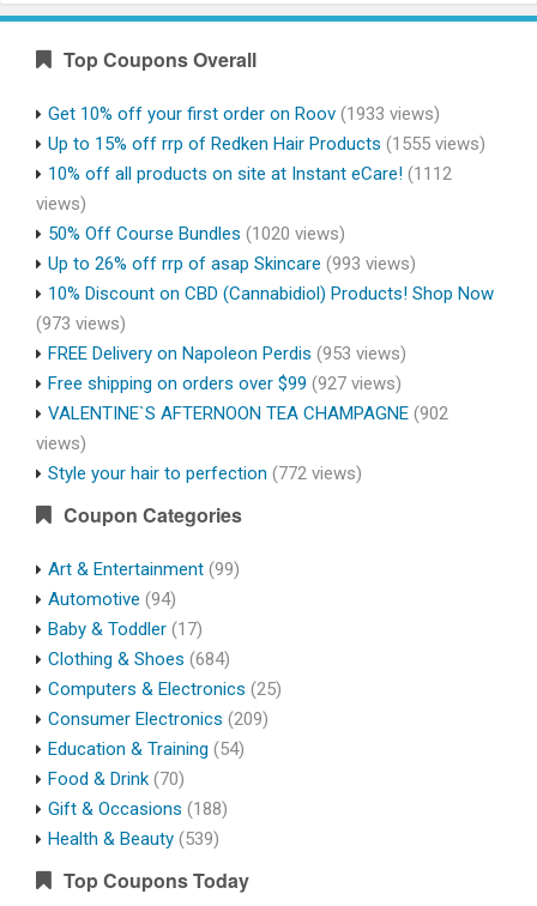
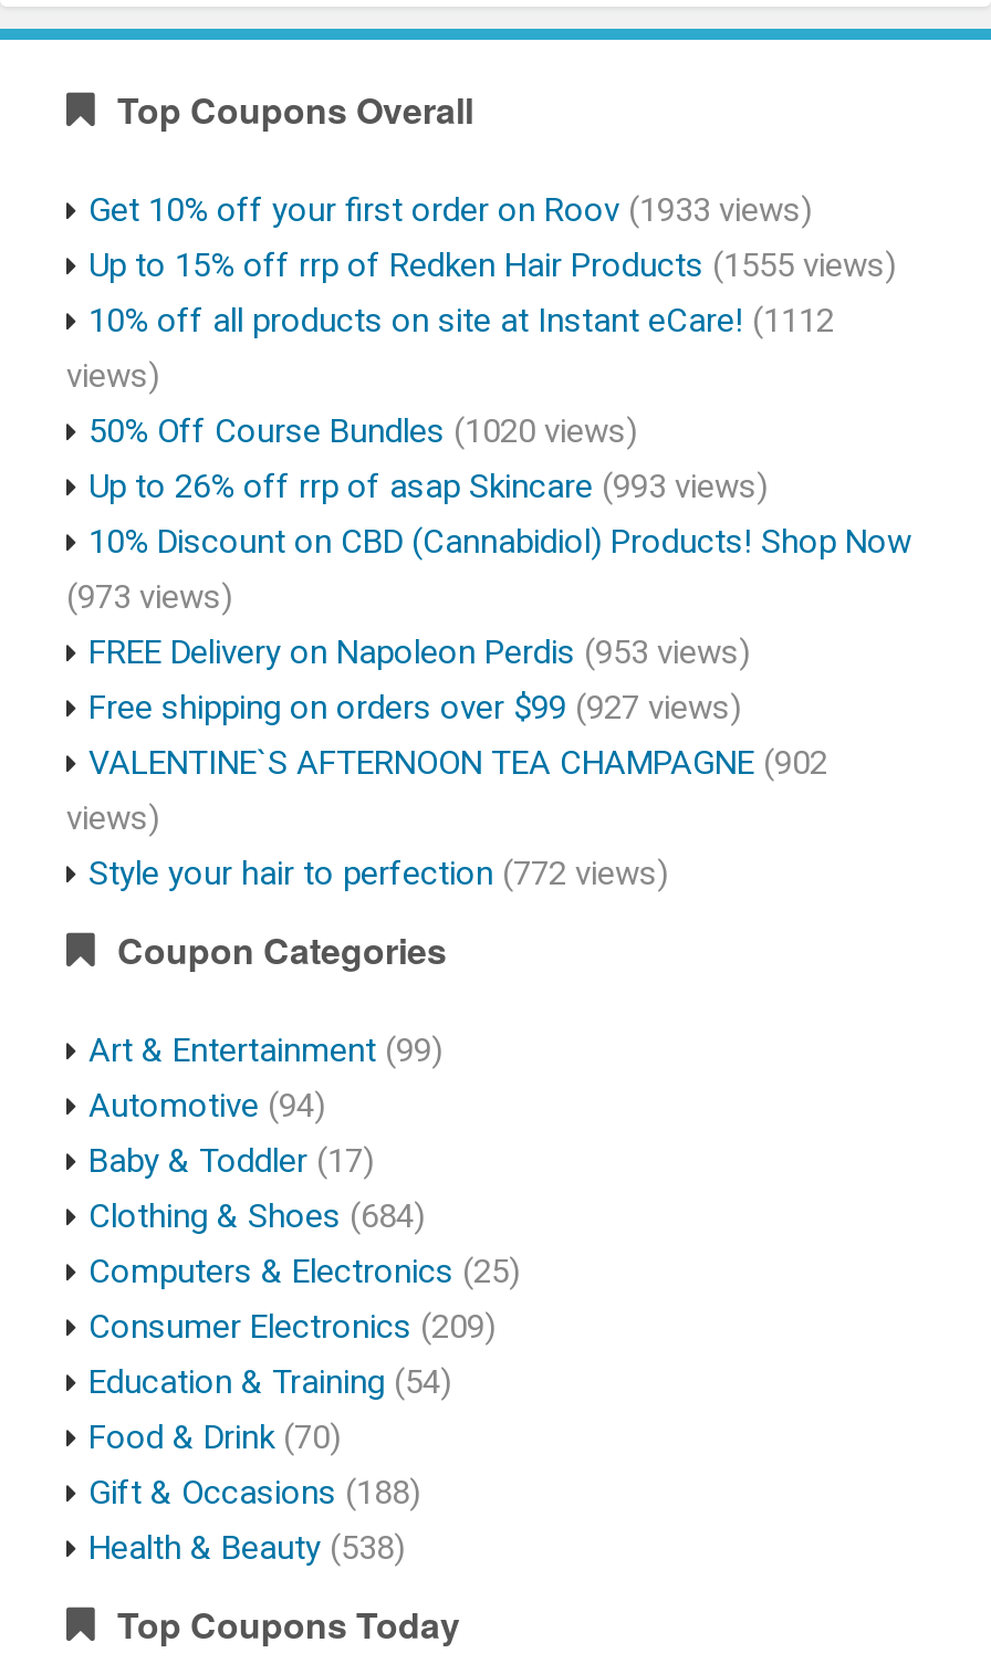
[48,828,219,849] Health & Beauty (539) -> [88,1527,405,1567] Health & Beauty (538)

